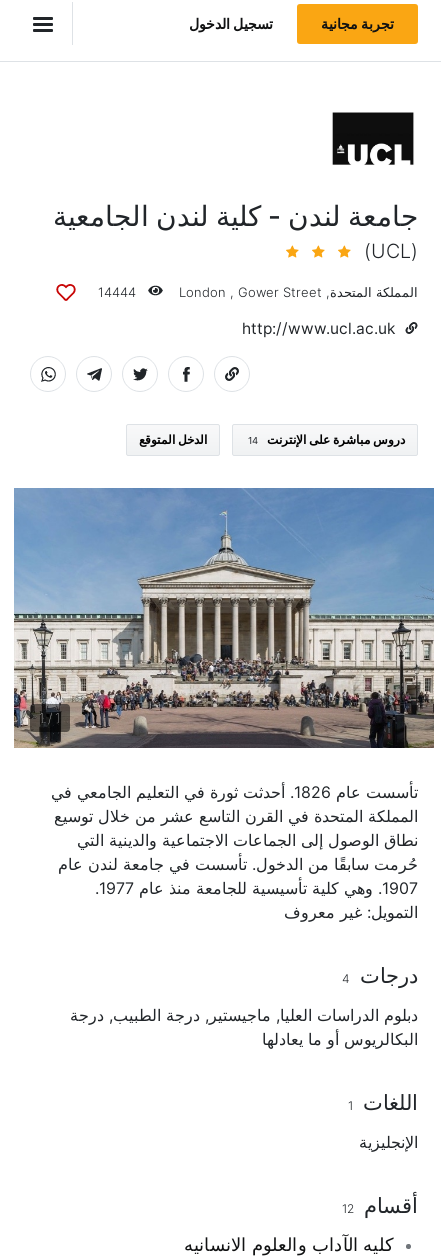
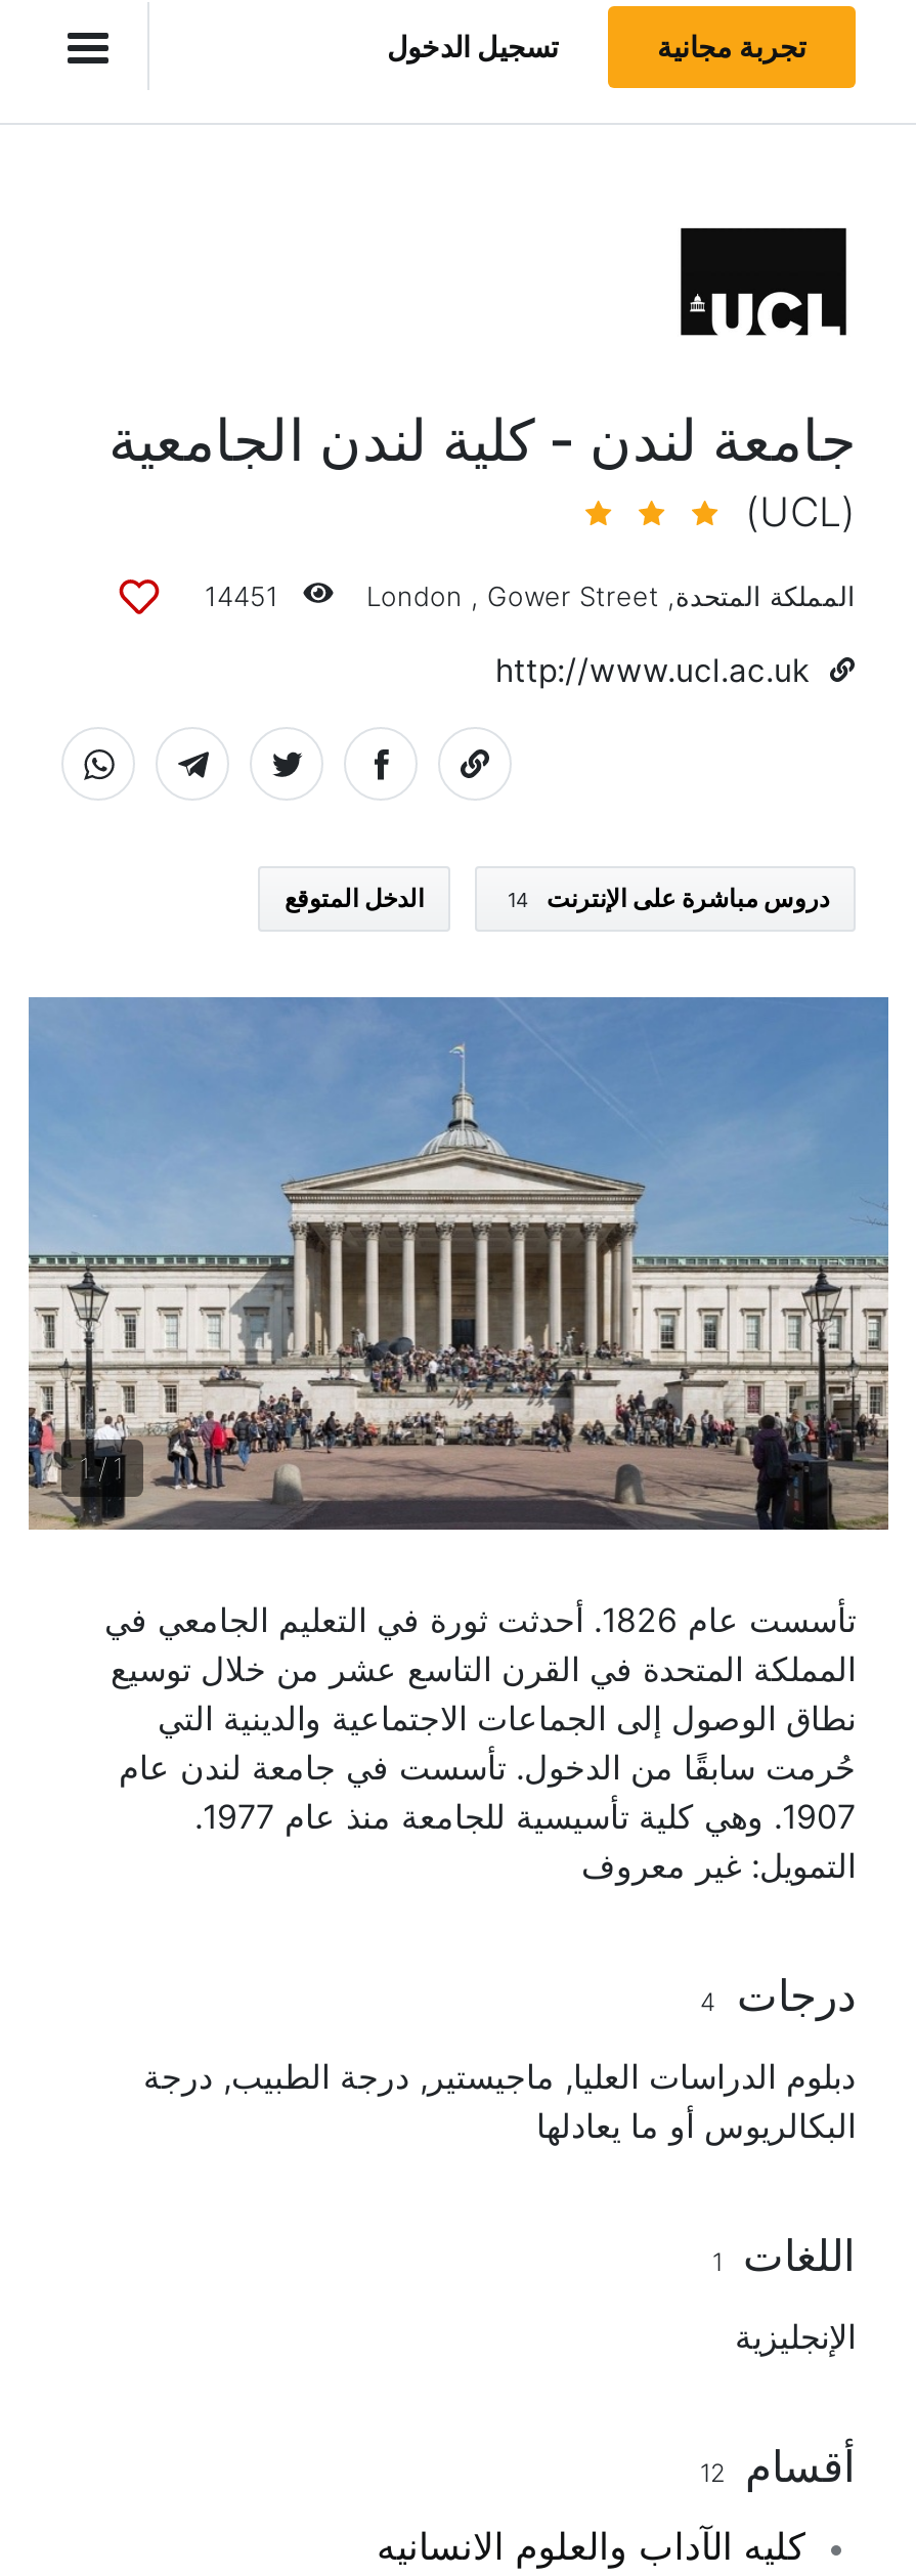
[98,283,136,299] 14444 -> [205,578,278,611] 14451

